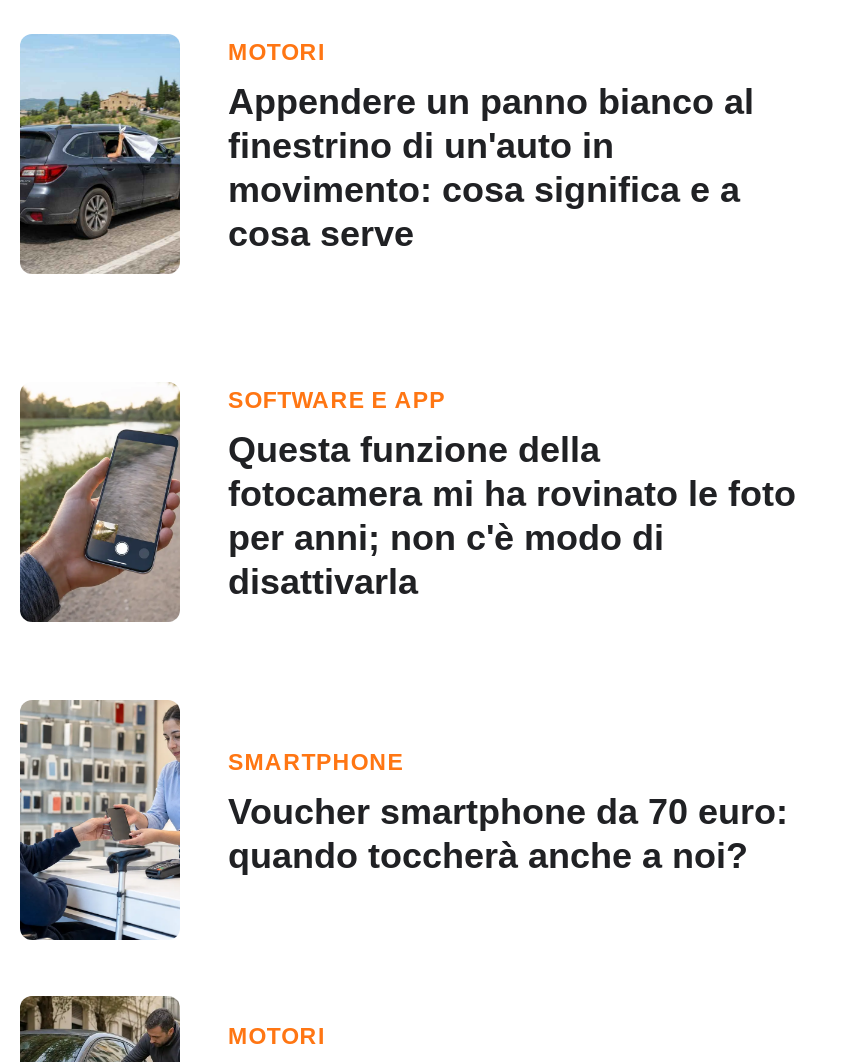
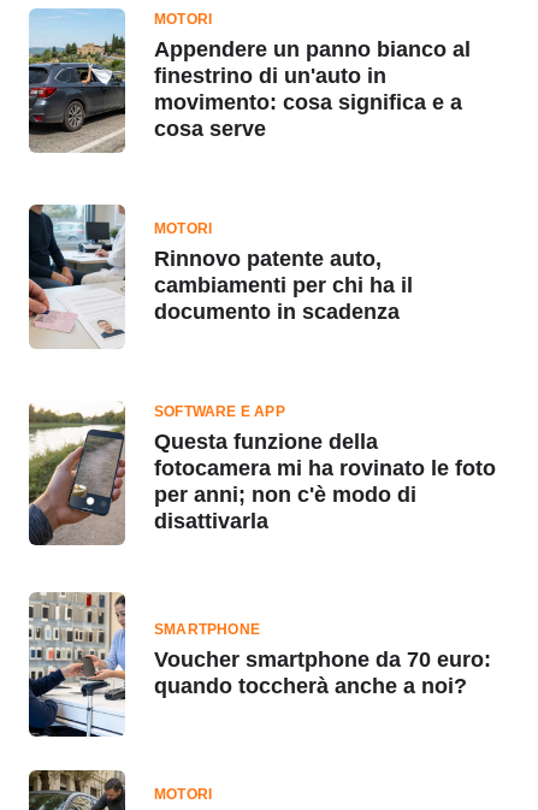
none -> [28,203,413,349] [image] | MOTORI | Rinnovo patente auto, | cambiamenti per chi ha il | documento in scadenza

